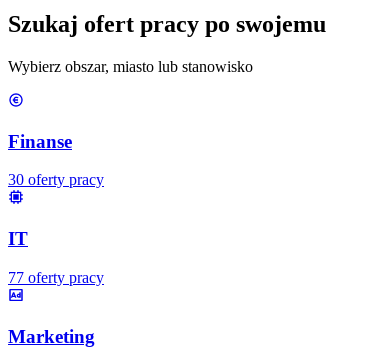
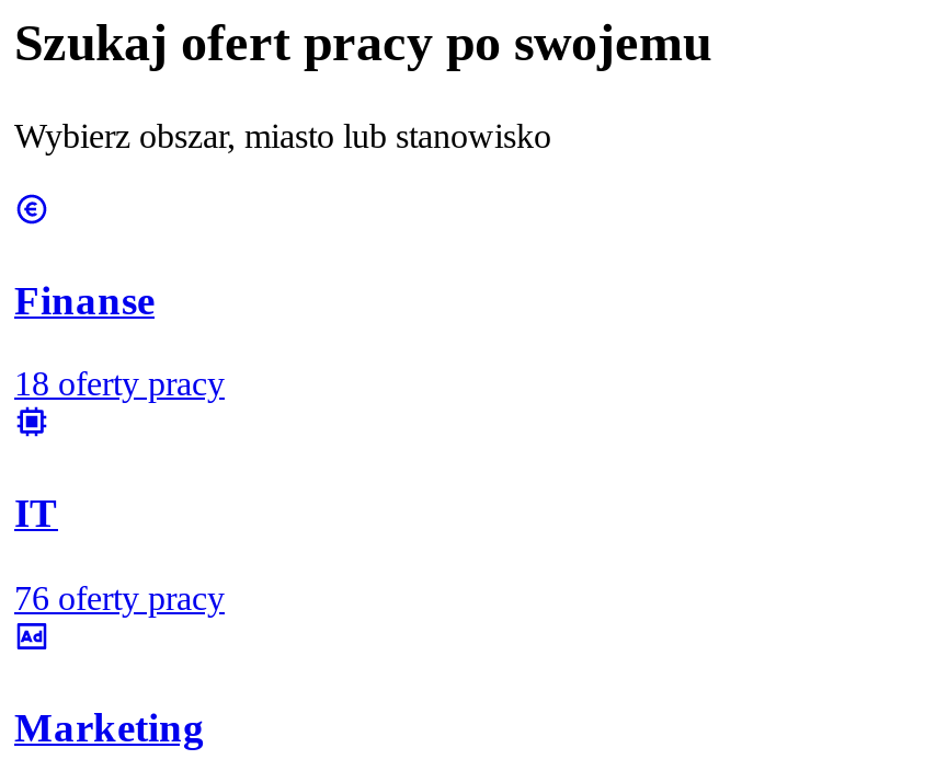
[8,171,104,188] 30 oferty pracy -> [14,366,225,403] 18 oferty pracy
[8,269,104,286] 77 oferty pracy -> [14,579,225,616] 76 oferty pracy

